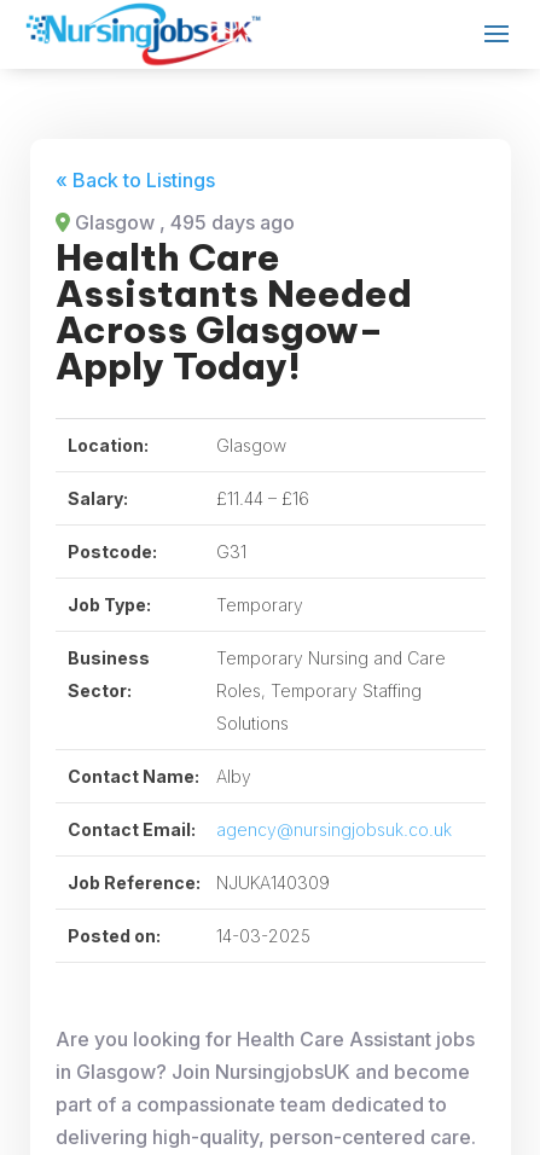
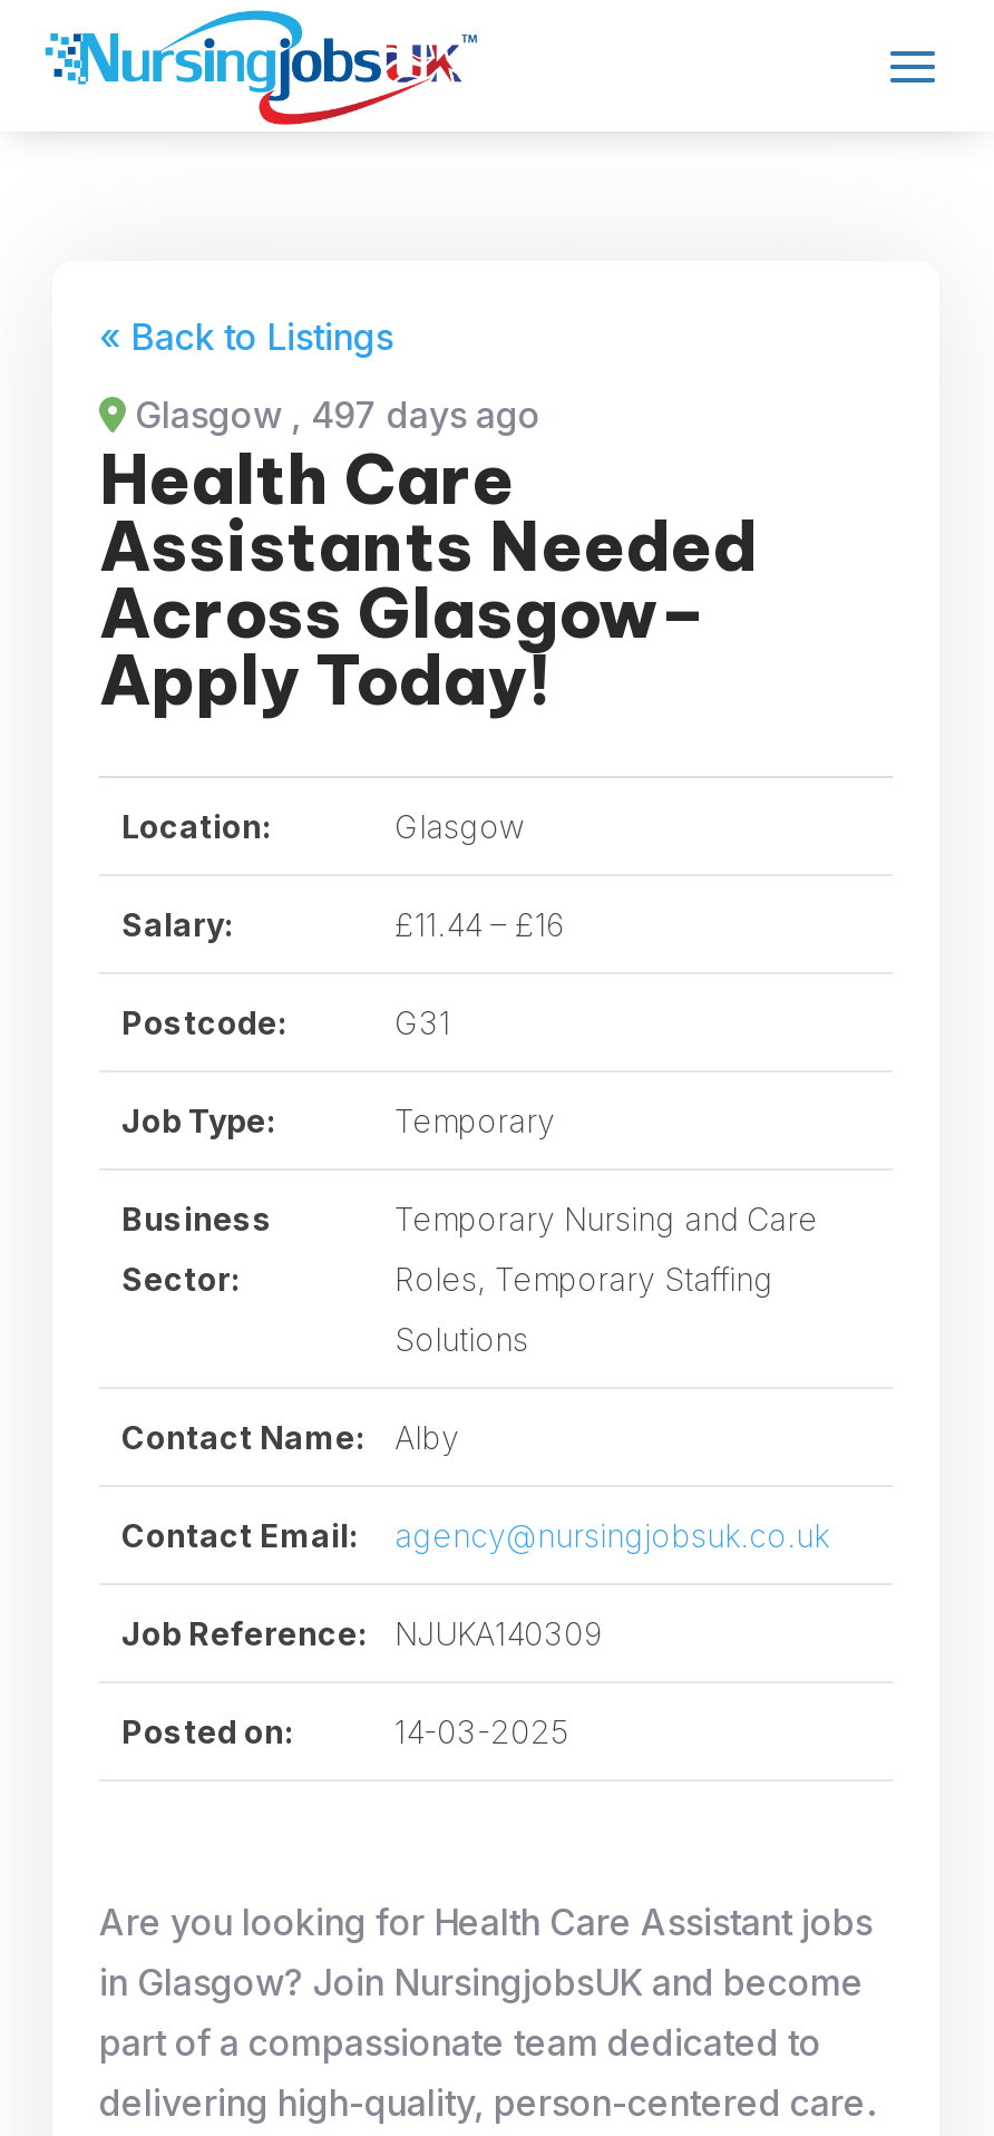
[70,210,295,234] Glasgow, 495 days ago -> [126,392,540,436] Glasgow, 497 days ago

